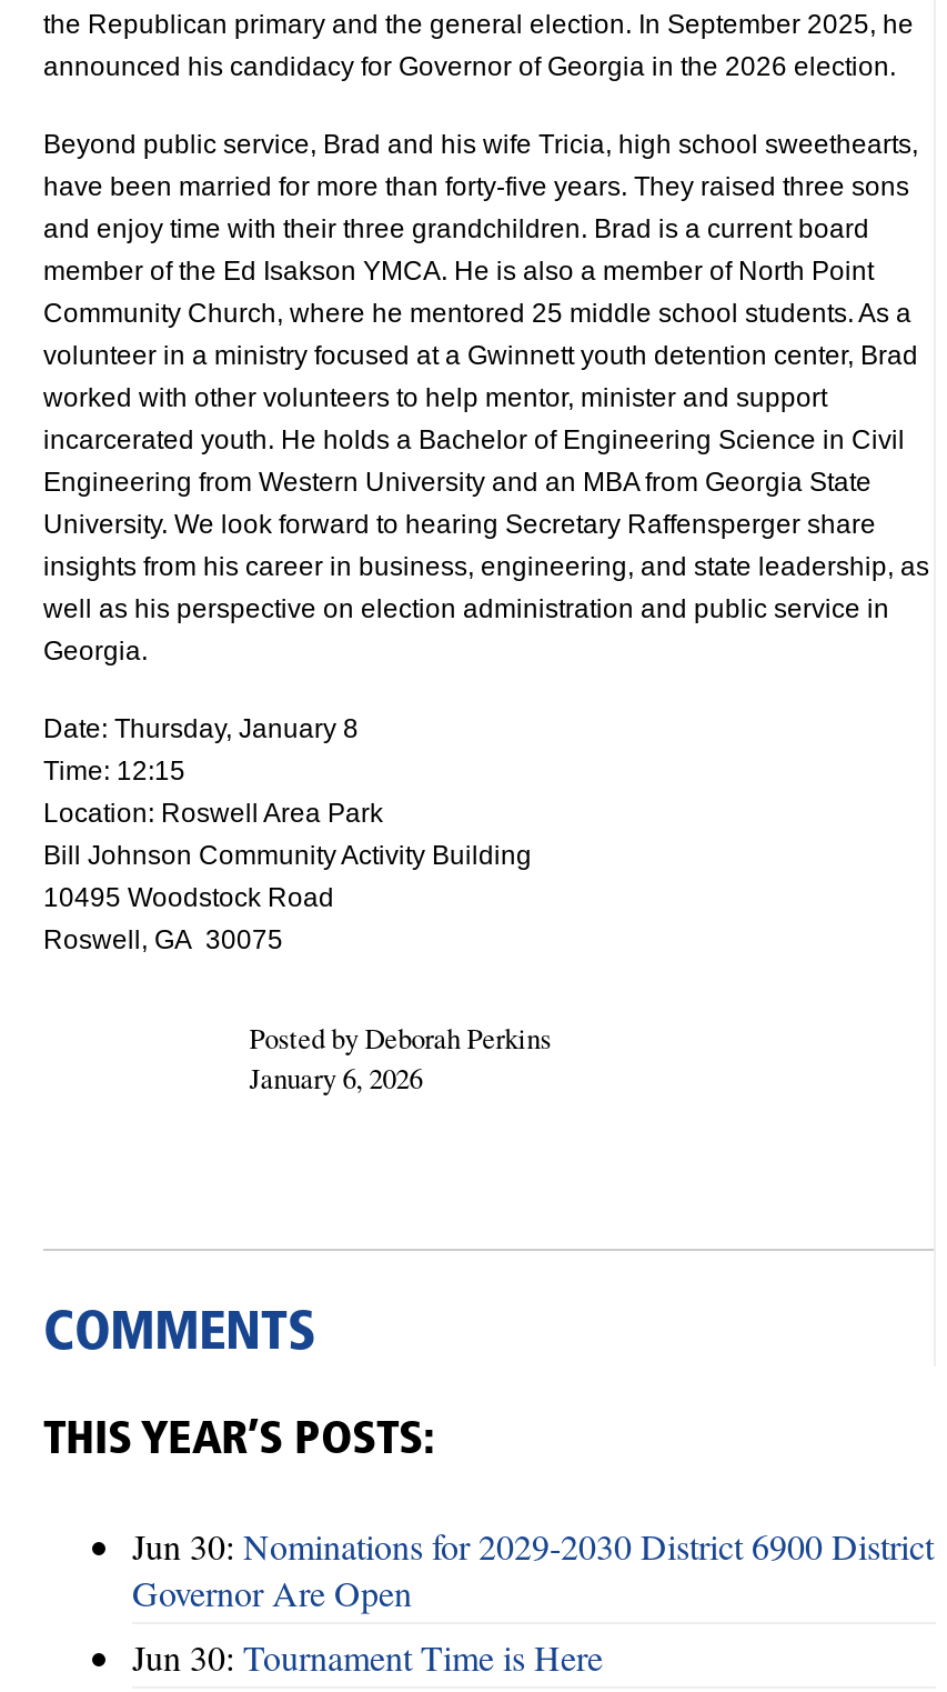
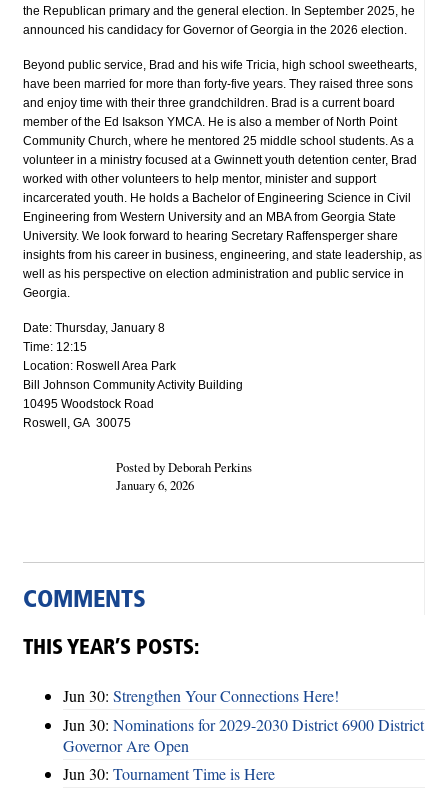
none -> [63,685,339,706] Jun 30: Strengthen Your Connections Here!

